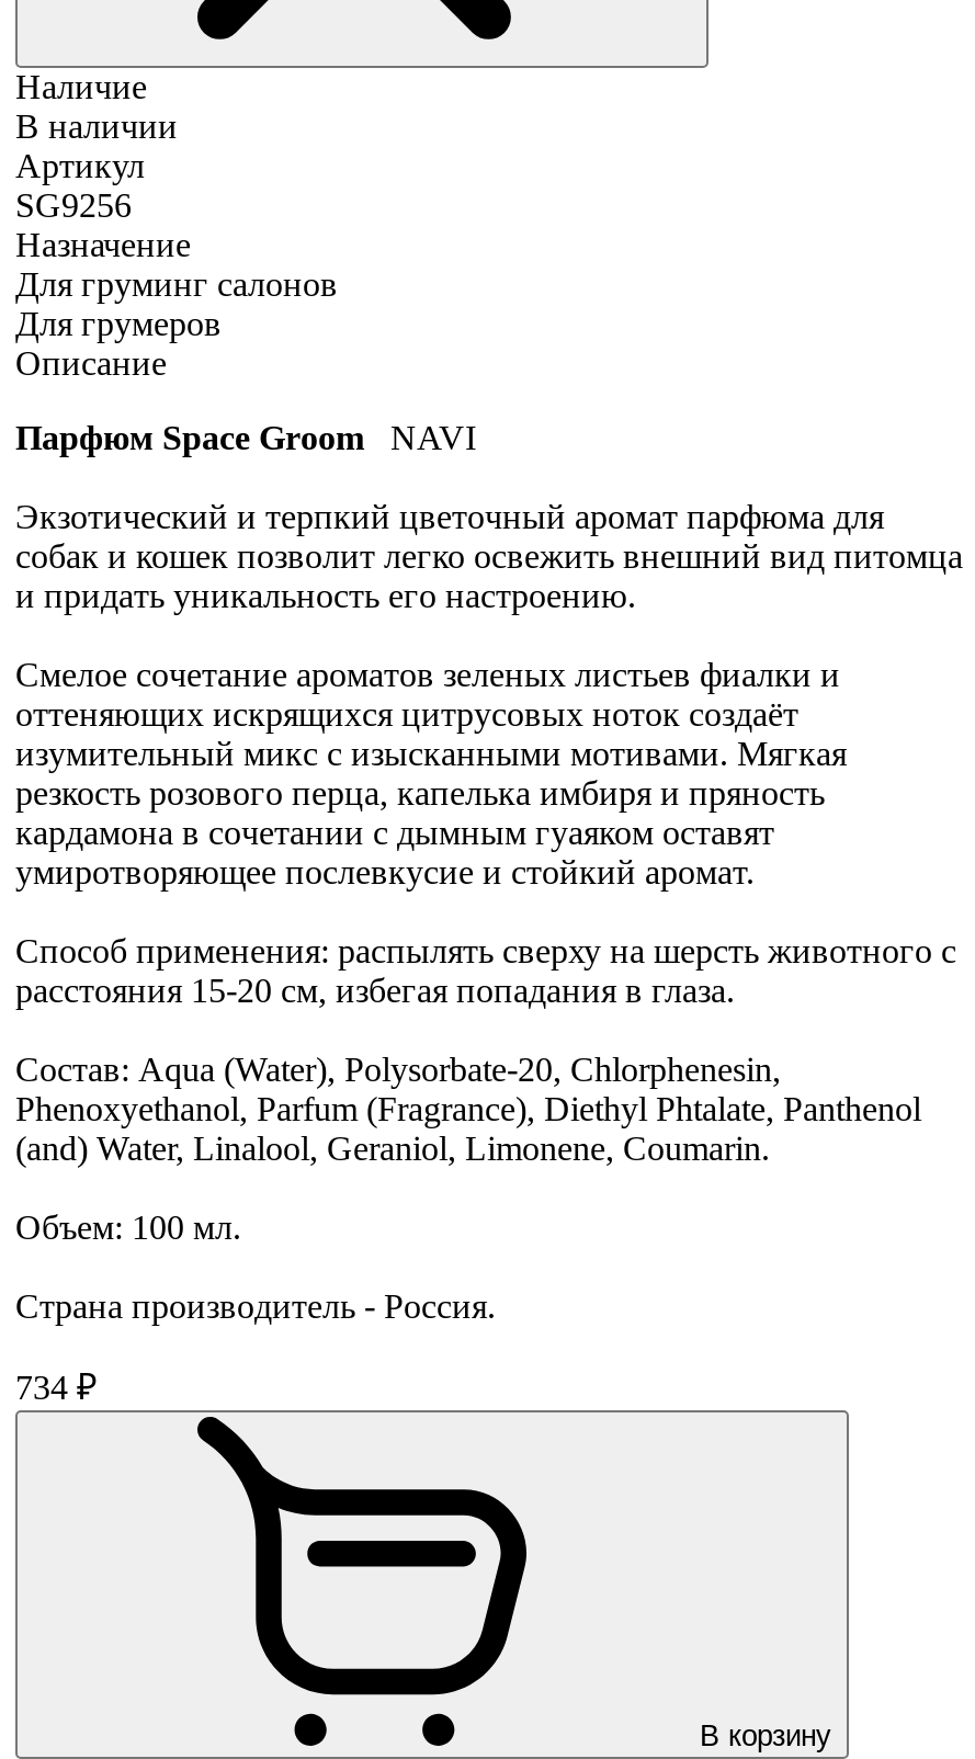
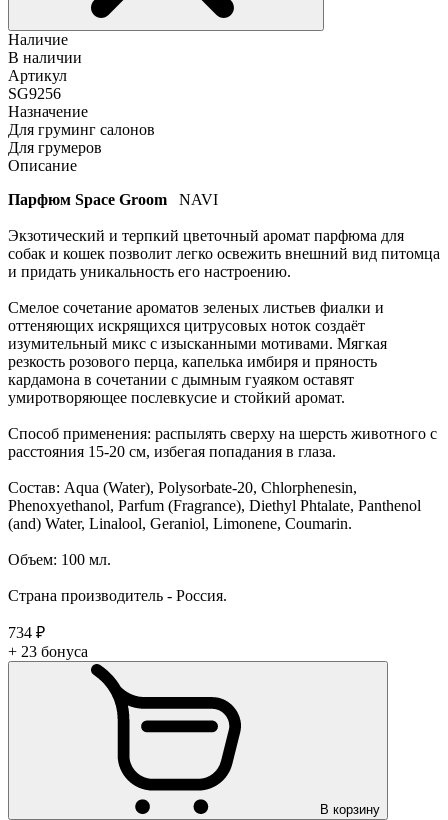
none -> [8,643,88,660] + 23 бонуса

